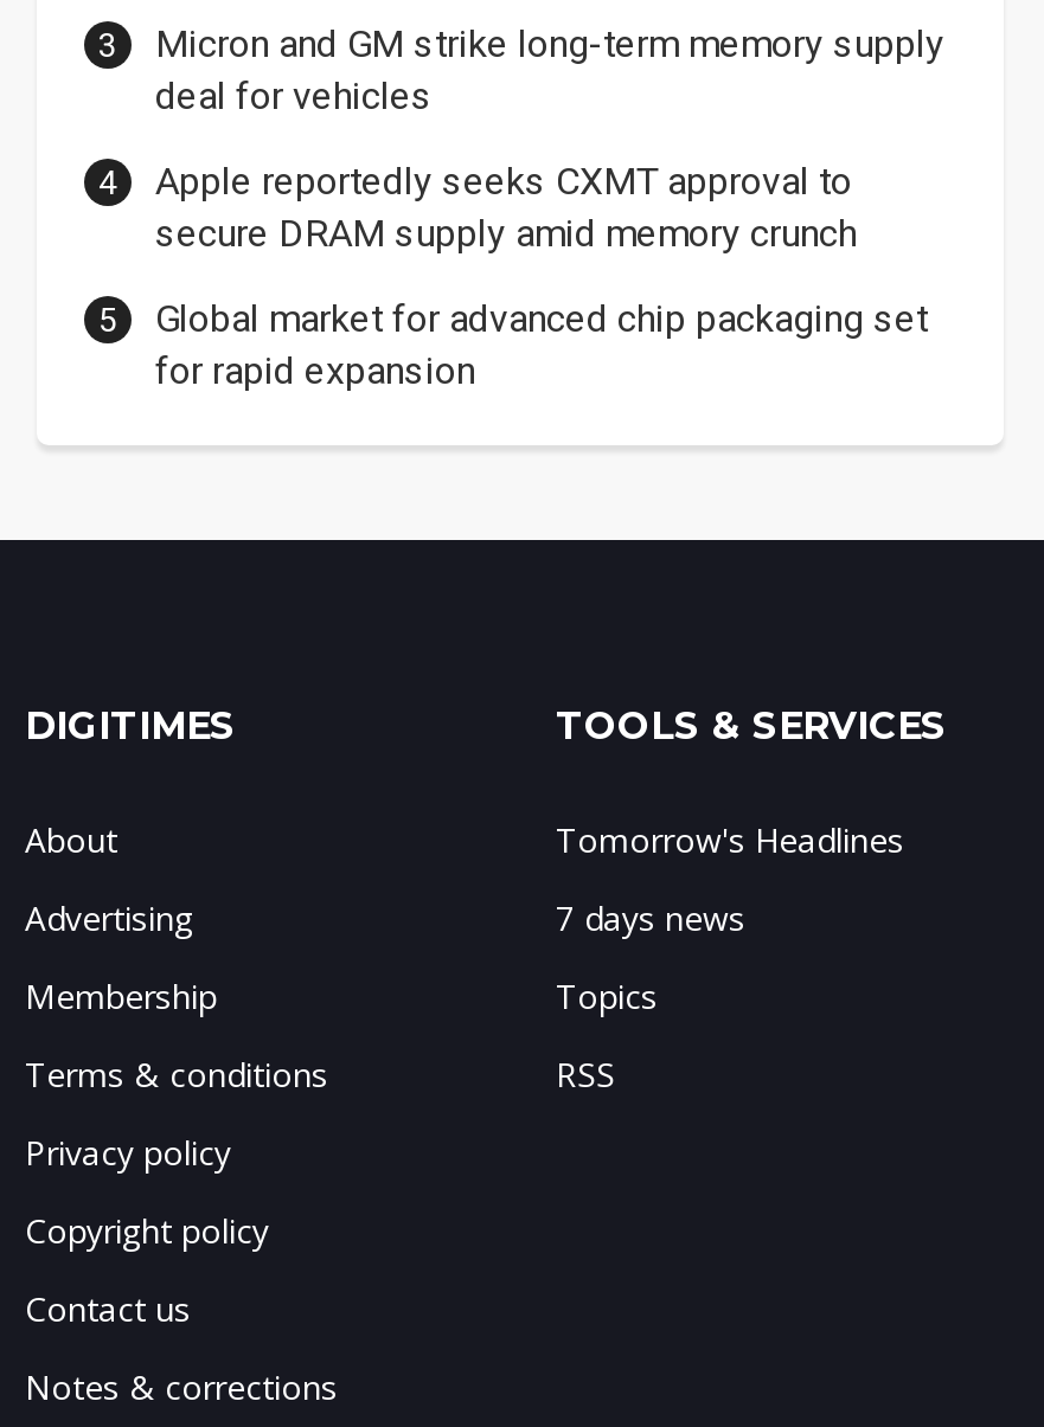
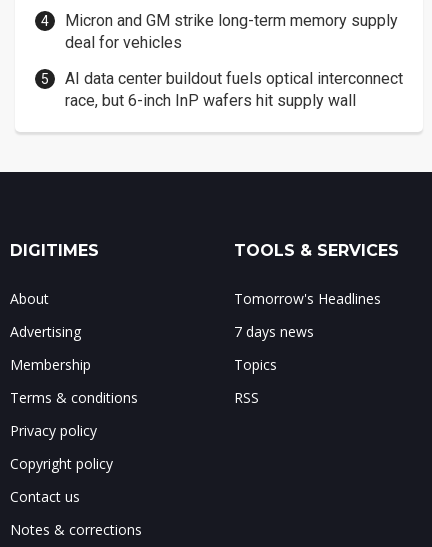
[155,159,928,393] Apple reportedly seeks CXMT approval to | secure DRAM supply amid memory crunch | Global market for advanced chip packaging set | for rapid expansion -> [65,69,403,110] AI data center buildout fuels optical interconnect | race, but 6-inch InP wafers hit supply wall

